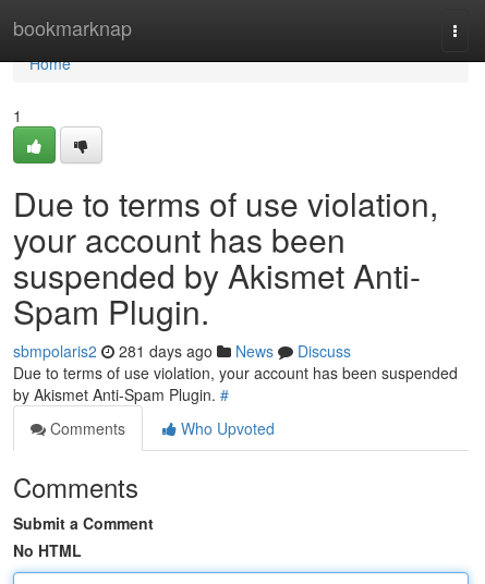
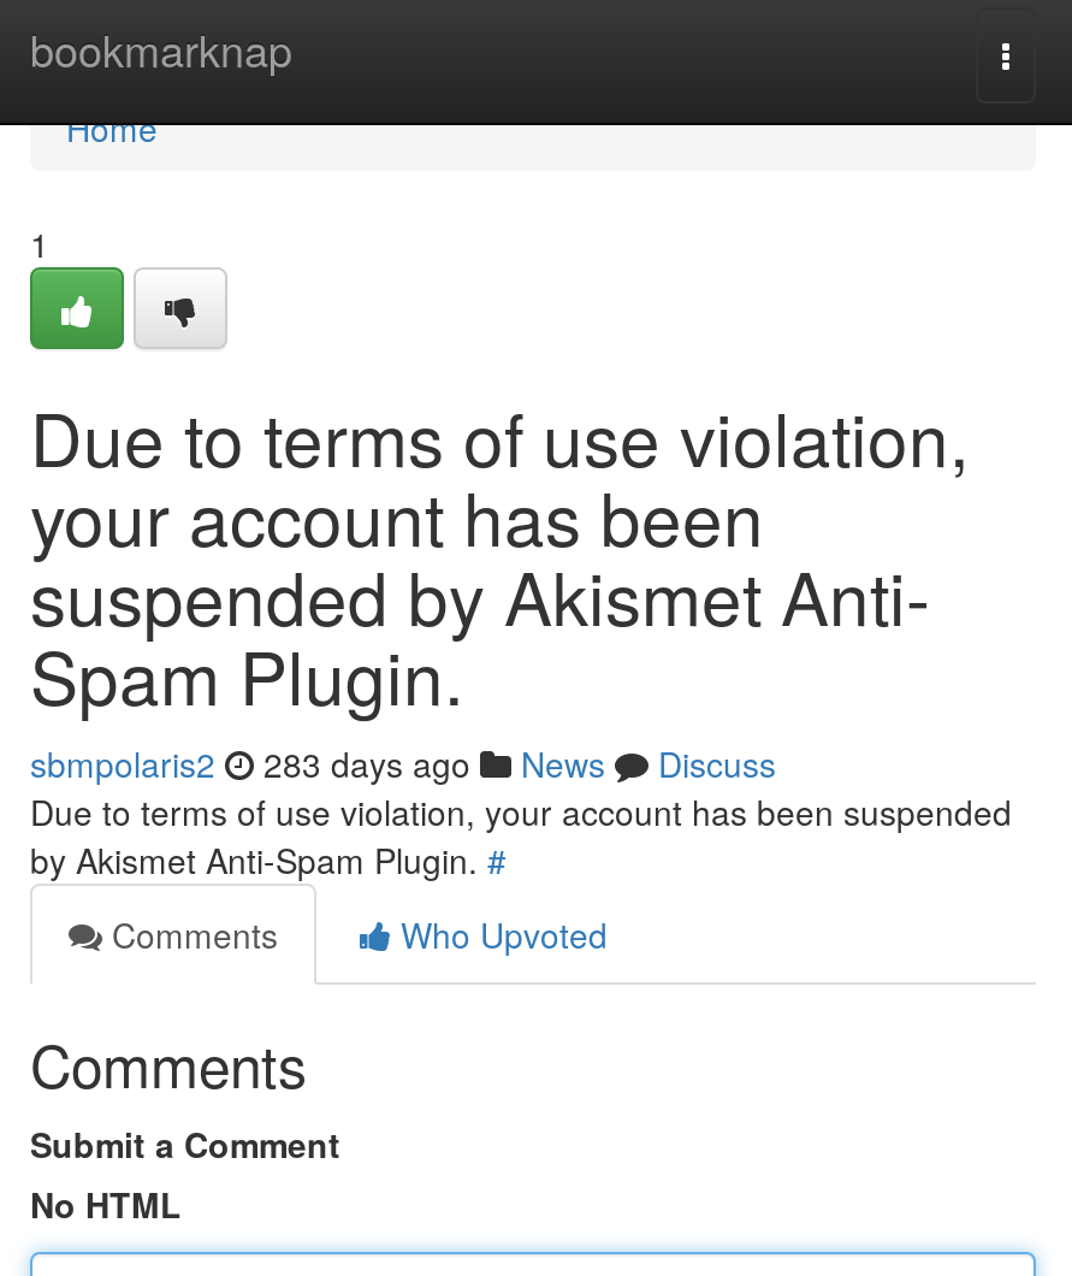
[13,340,351,362] sbmpolaris2 281 days ago News Discuss -> [30,739,776,787] sbmpolaris2 283 days ago News Discuss

